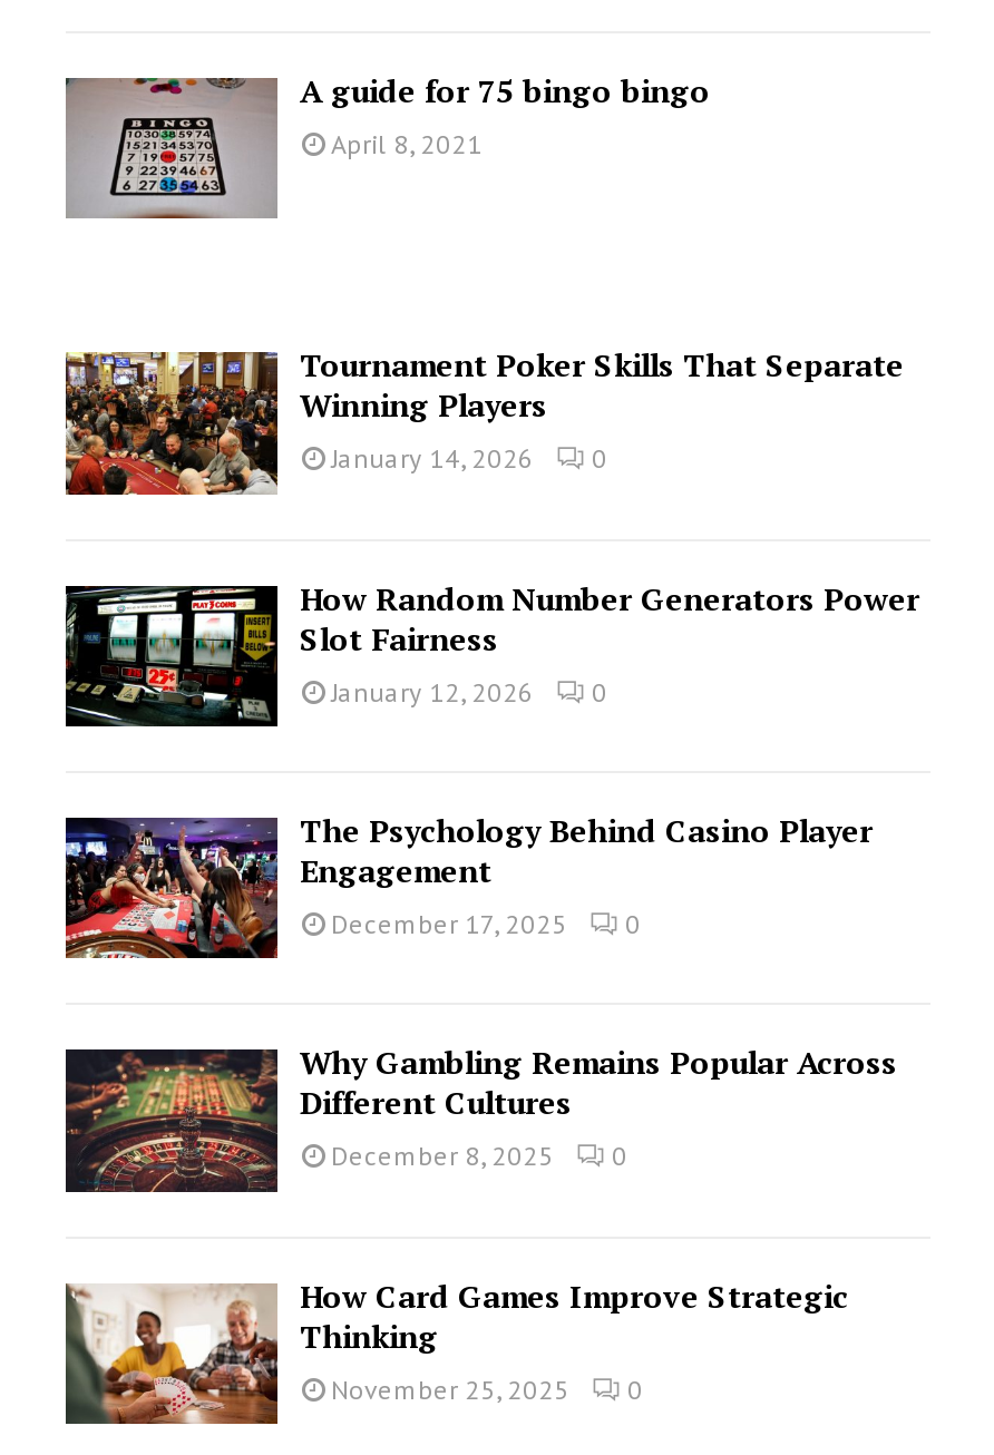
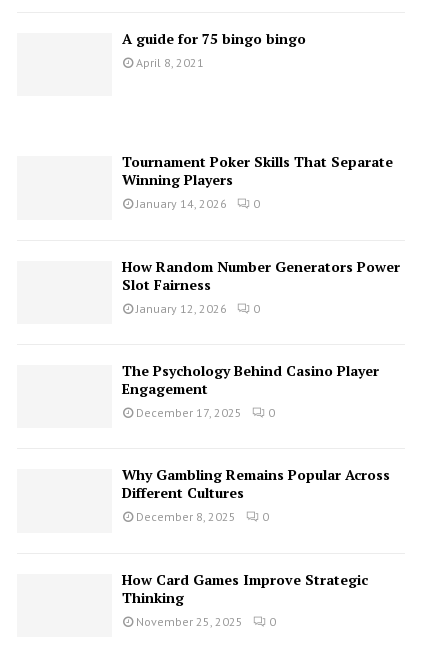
[64,76,280,221] [image] -> none
[64,350,280,497] [image] -> none
[64,584,280,729] [image] -> none
[64,816,280,960] [image] -> none
[64,1047,280,1194] [image] -> none
[64,1283,280,1426] [image] -> none

